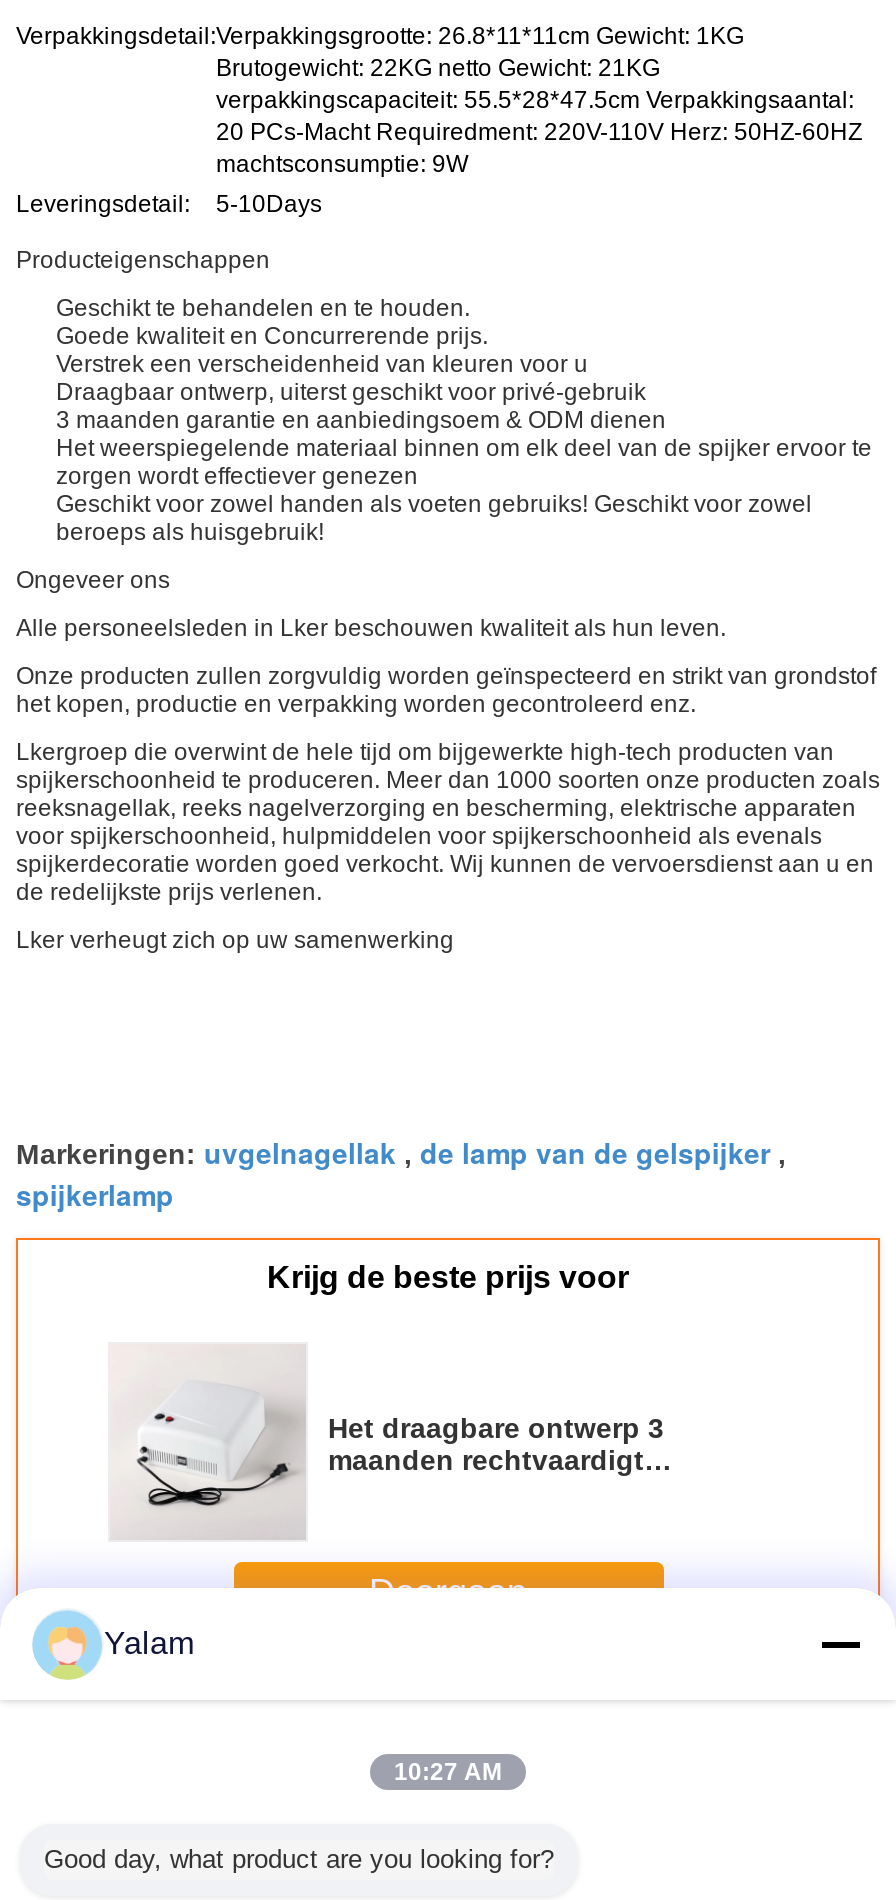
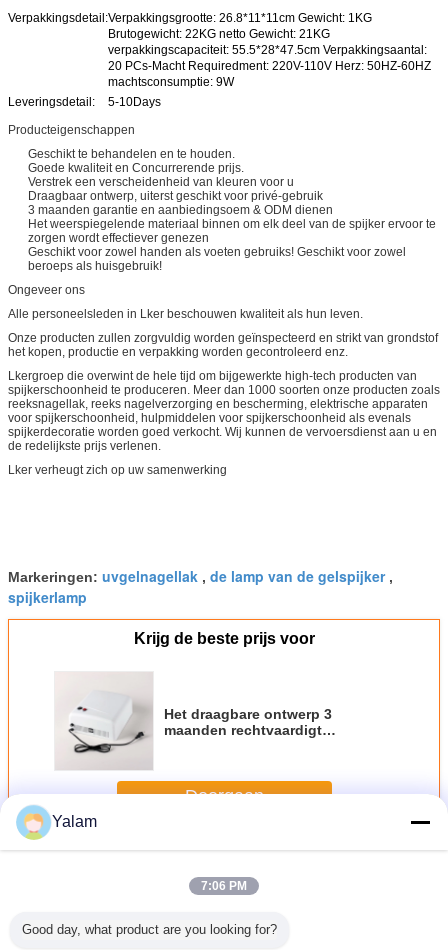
[394,1758,502,1786] 10:27 AM -> [201,879,247,893] 7:06 PM

